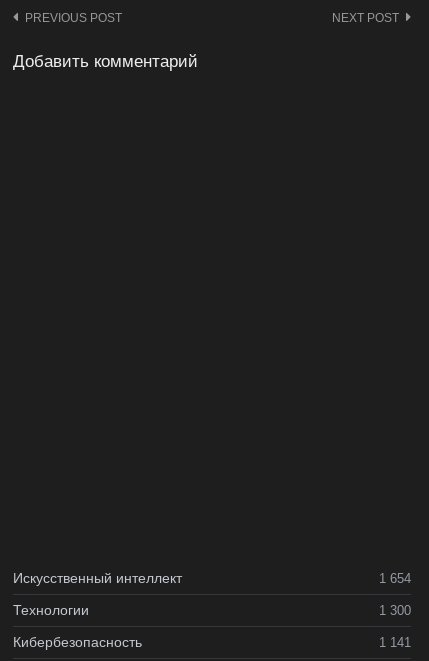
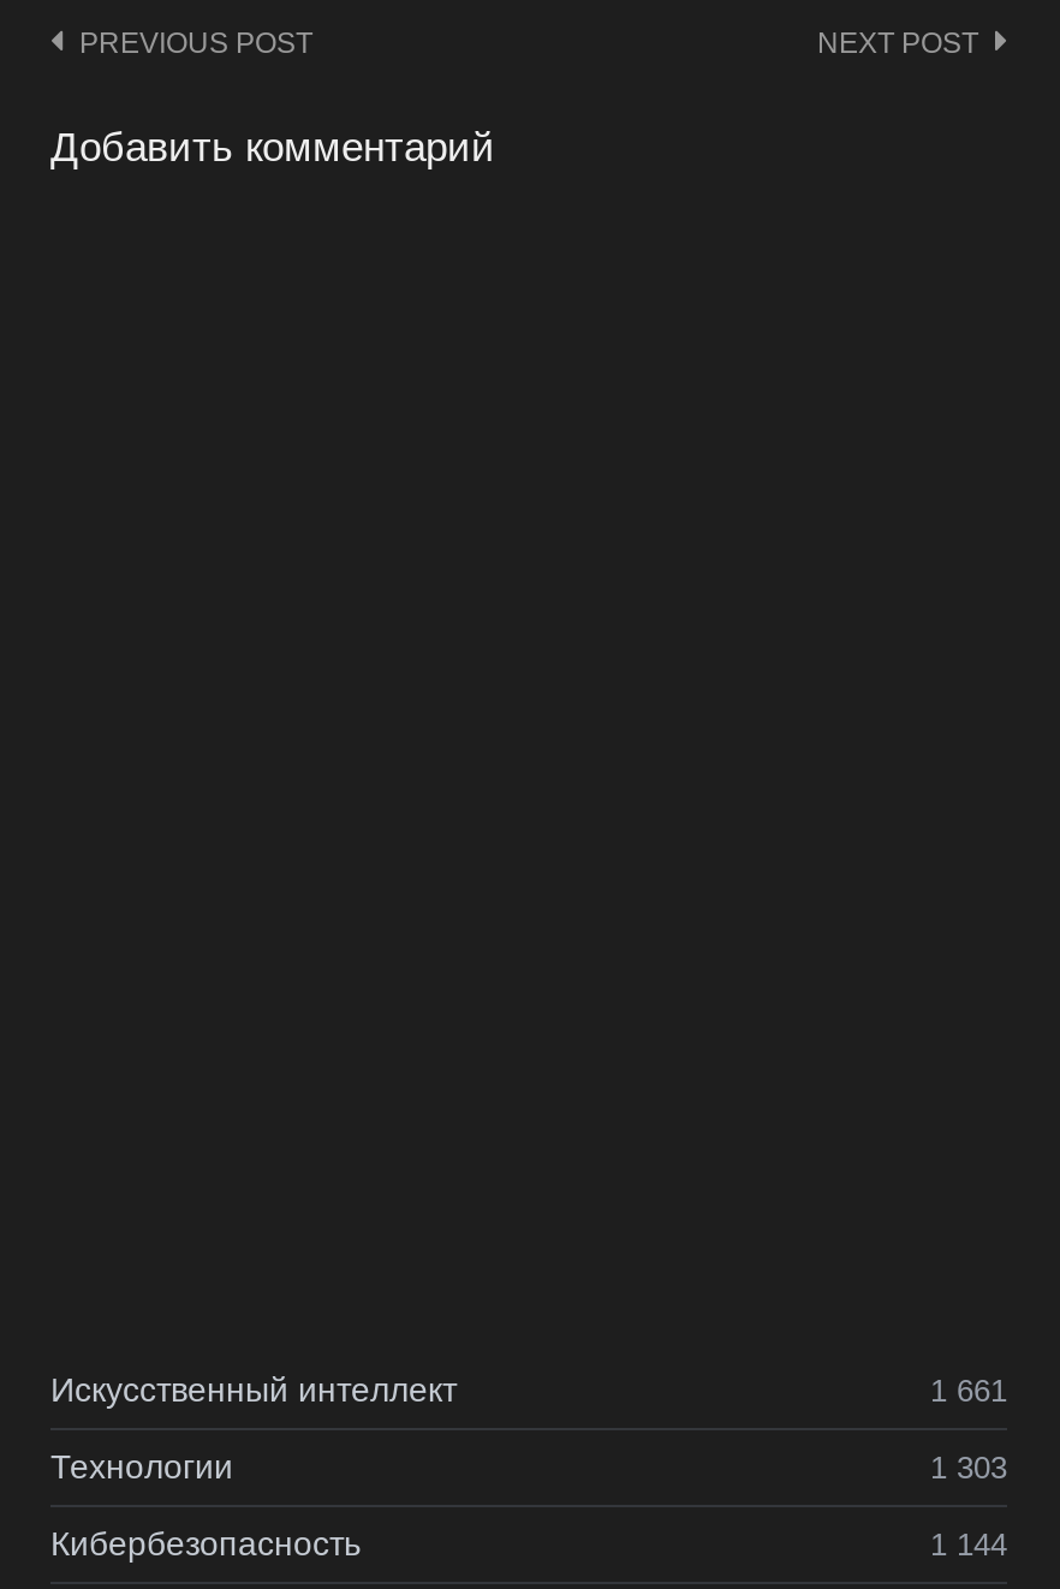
[379,571,411,586] 1 654 -> [930,1373,1007,1409] 1 661
[379,603,411,618] 1 300 -> [930,1450,1007,1486] 1 303
[379,635,411,650] 1 141 -> [930,1526,1007,1563] 1 144

